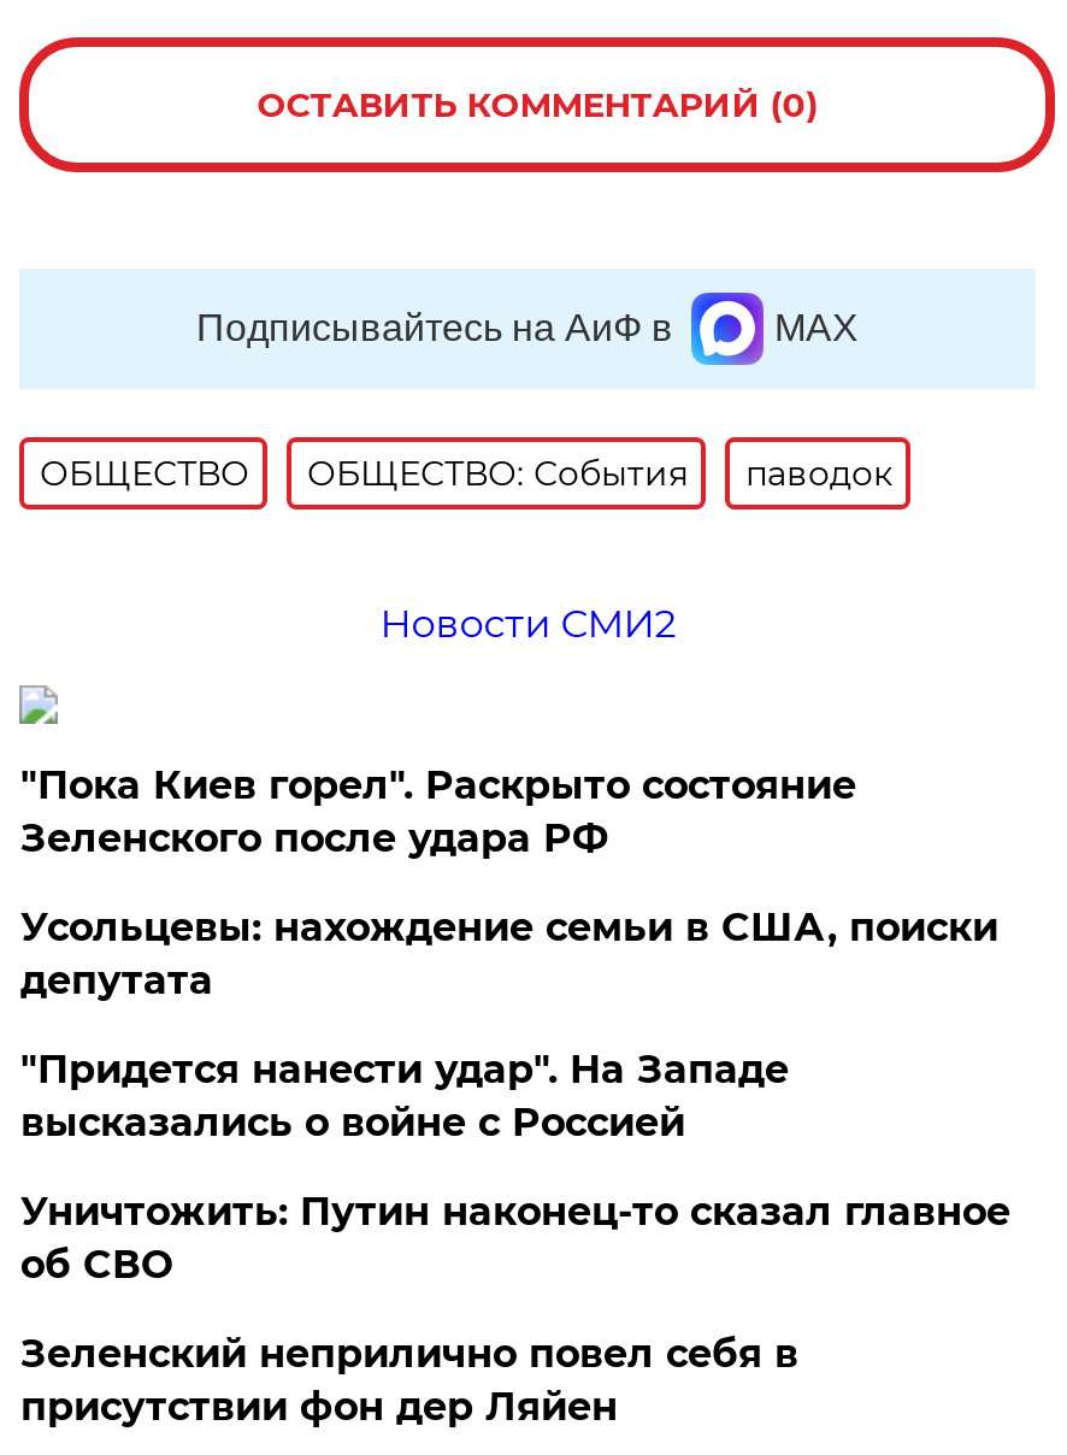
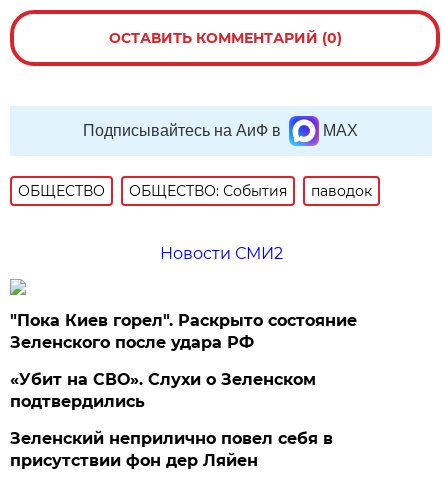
[20,905,1010,1288] Усольцевы: нахождение семьи в США, поиски | депутата | "Придется нанести удар". На Западе | высказались о войне с Россией | Уничтожить: Путин наконец-то сказал главное | об СВО -> [10,370,316,411] «Убит на СВО». Слухи о Зеленском | подтвердились

